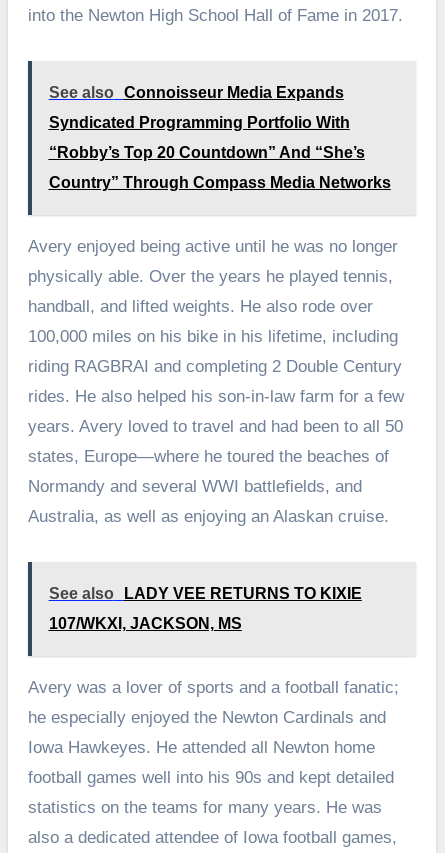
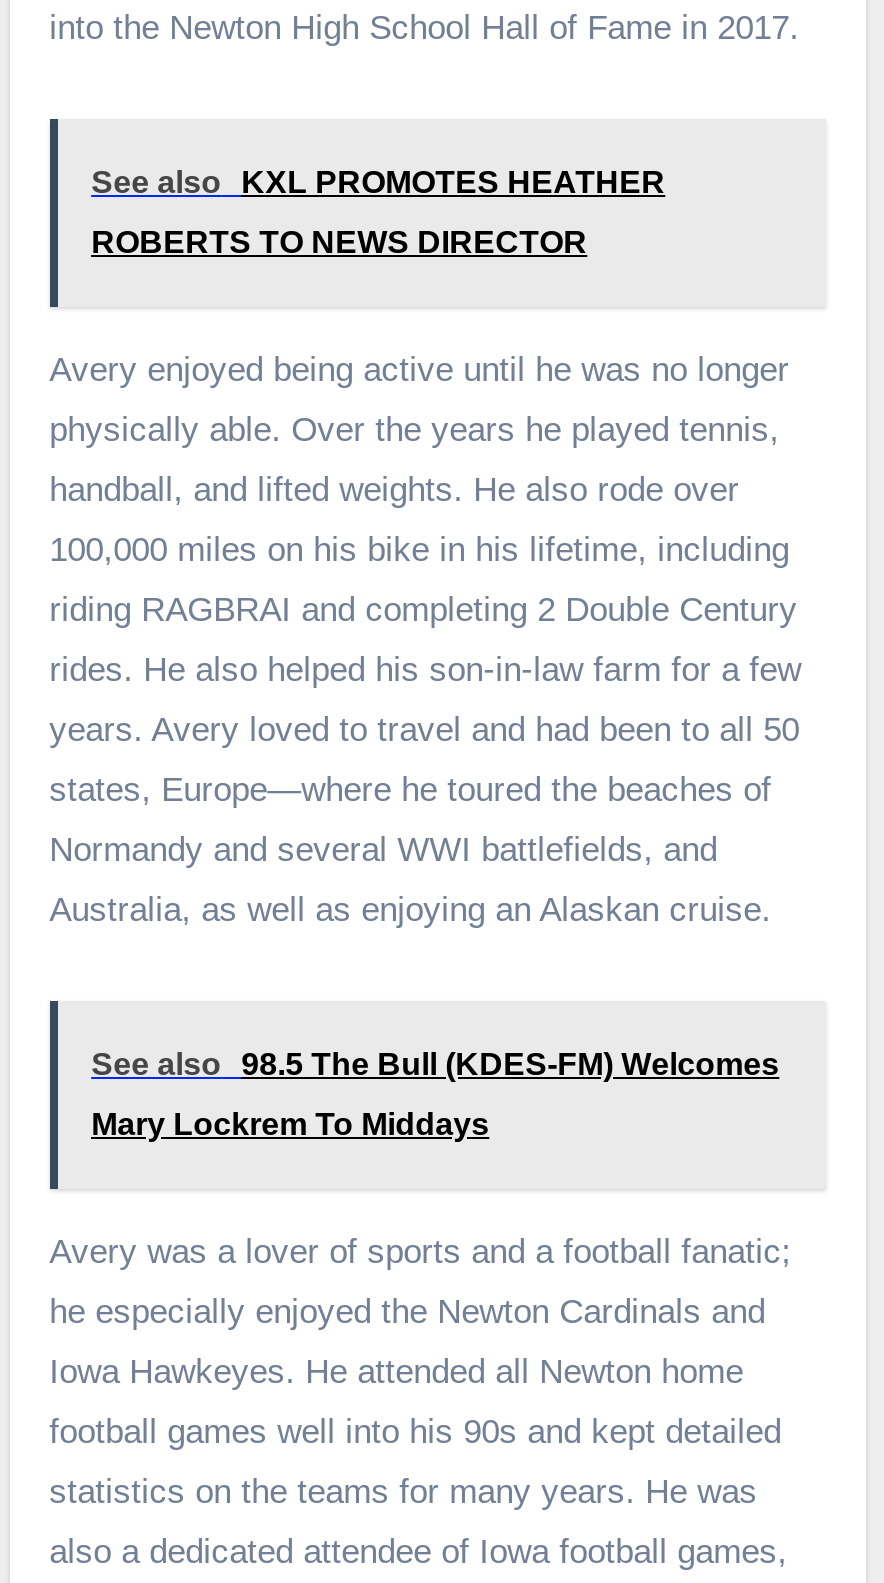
[49,84,391,191] See also Connoisseur Media Expands | Syndicated Programming Portfolio With | “Robby’s Top 20 Countdown” And “She’s | Country” Through Compass Media Networks -> [91,165,665,259] See also KXL PROMOTES HEATHER | ROBERTS TO NEWS DIRECTOR
[49,585,362,602] See also LADY VEE RETURNS TO KIXIE -> [91,1047,779,1081] See also 98.5 The Bull (KDES-FM) Welcomes
[49,615,242,632] 107/WKXI, JACKSON, MS -> [91,1107,489,1141] Mary Lockrem To Middays

